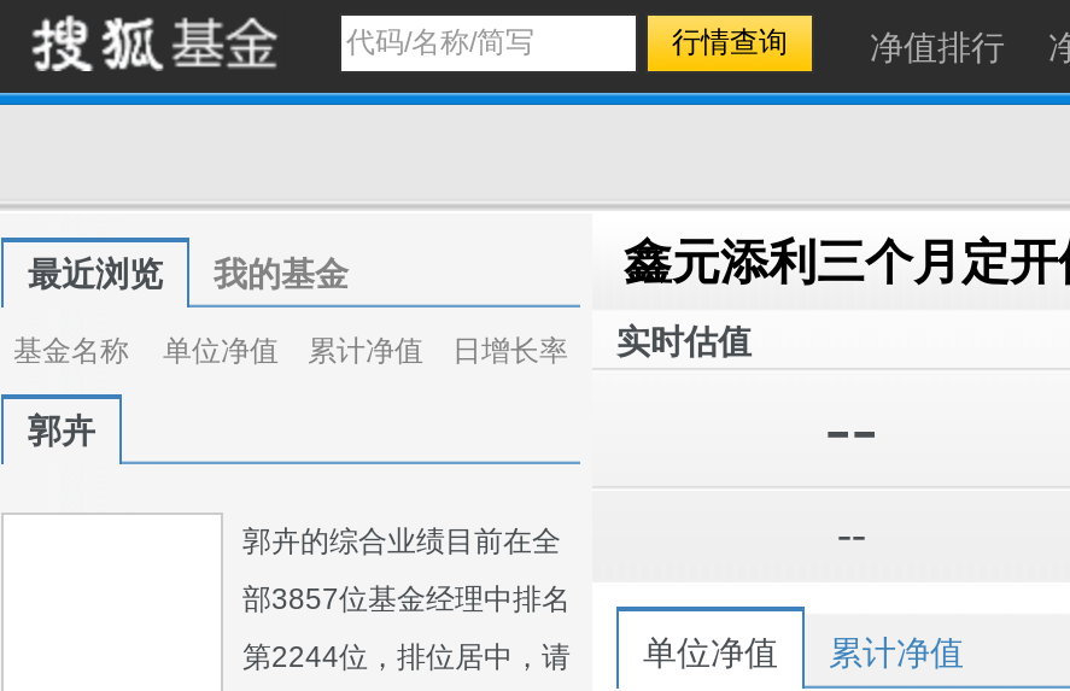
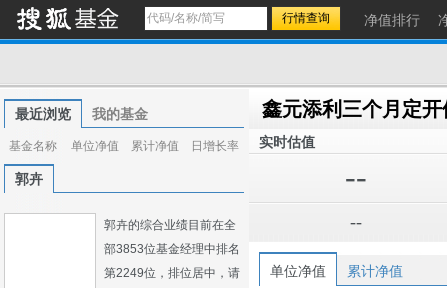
[242,582,571,616] 部3857位基金经理中排名 -> [104,242,240,256] 部3853位基金经理中排名
[242,640,571,674] 第2244位，排位居中，请 -> [104,266,240,280] 第2249位，排位居中，请

